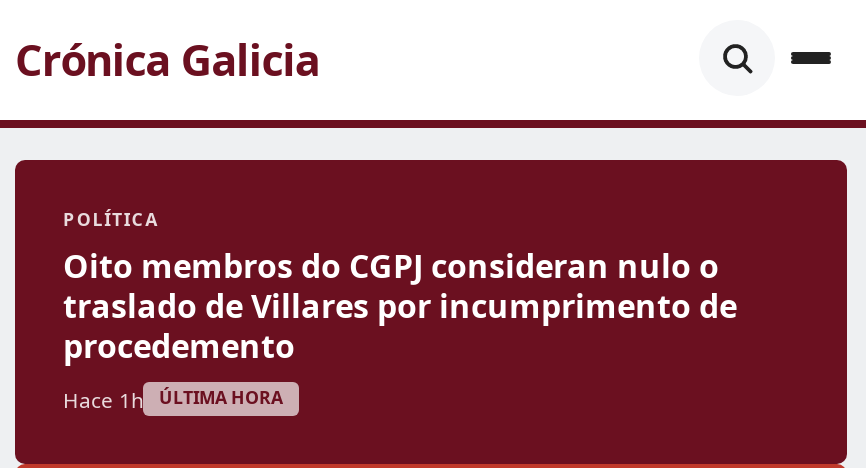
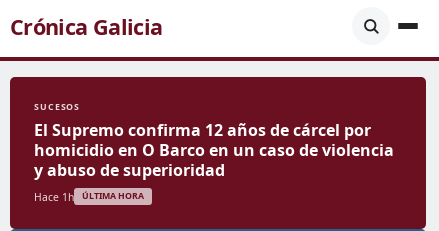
[63,208,737,368] POLÍTICA | Oito membros do CGPJ consideran nulo o | traslado de Villares por incumprimento de | procedemento -> [34,101,394,181] SUCESOS | El Supremo confirma 12 años de cárcel por | homicidio en O Barco en un caso de violencia | y abuso de superioridad

